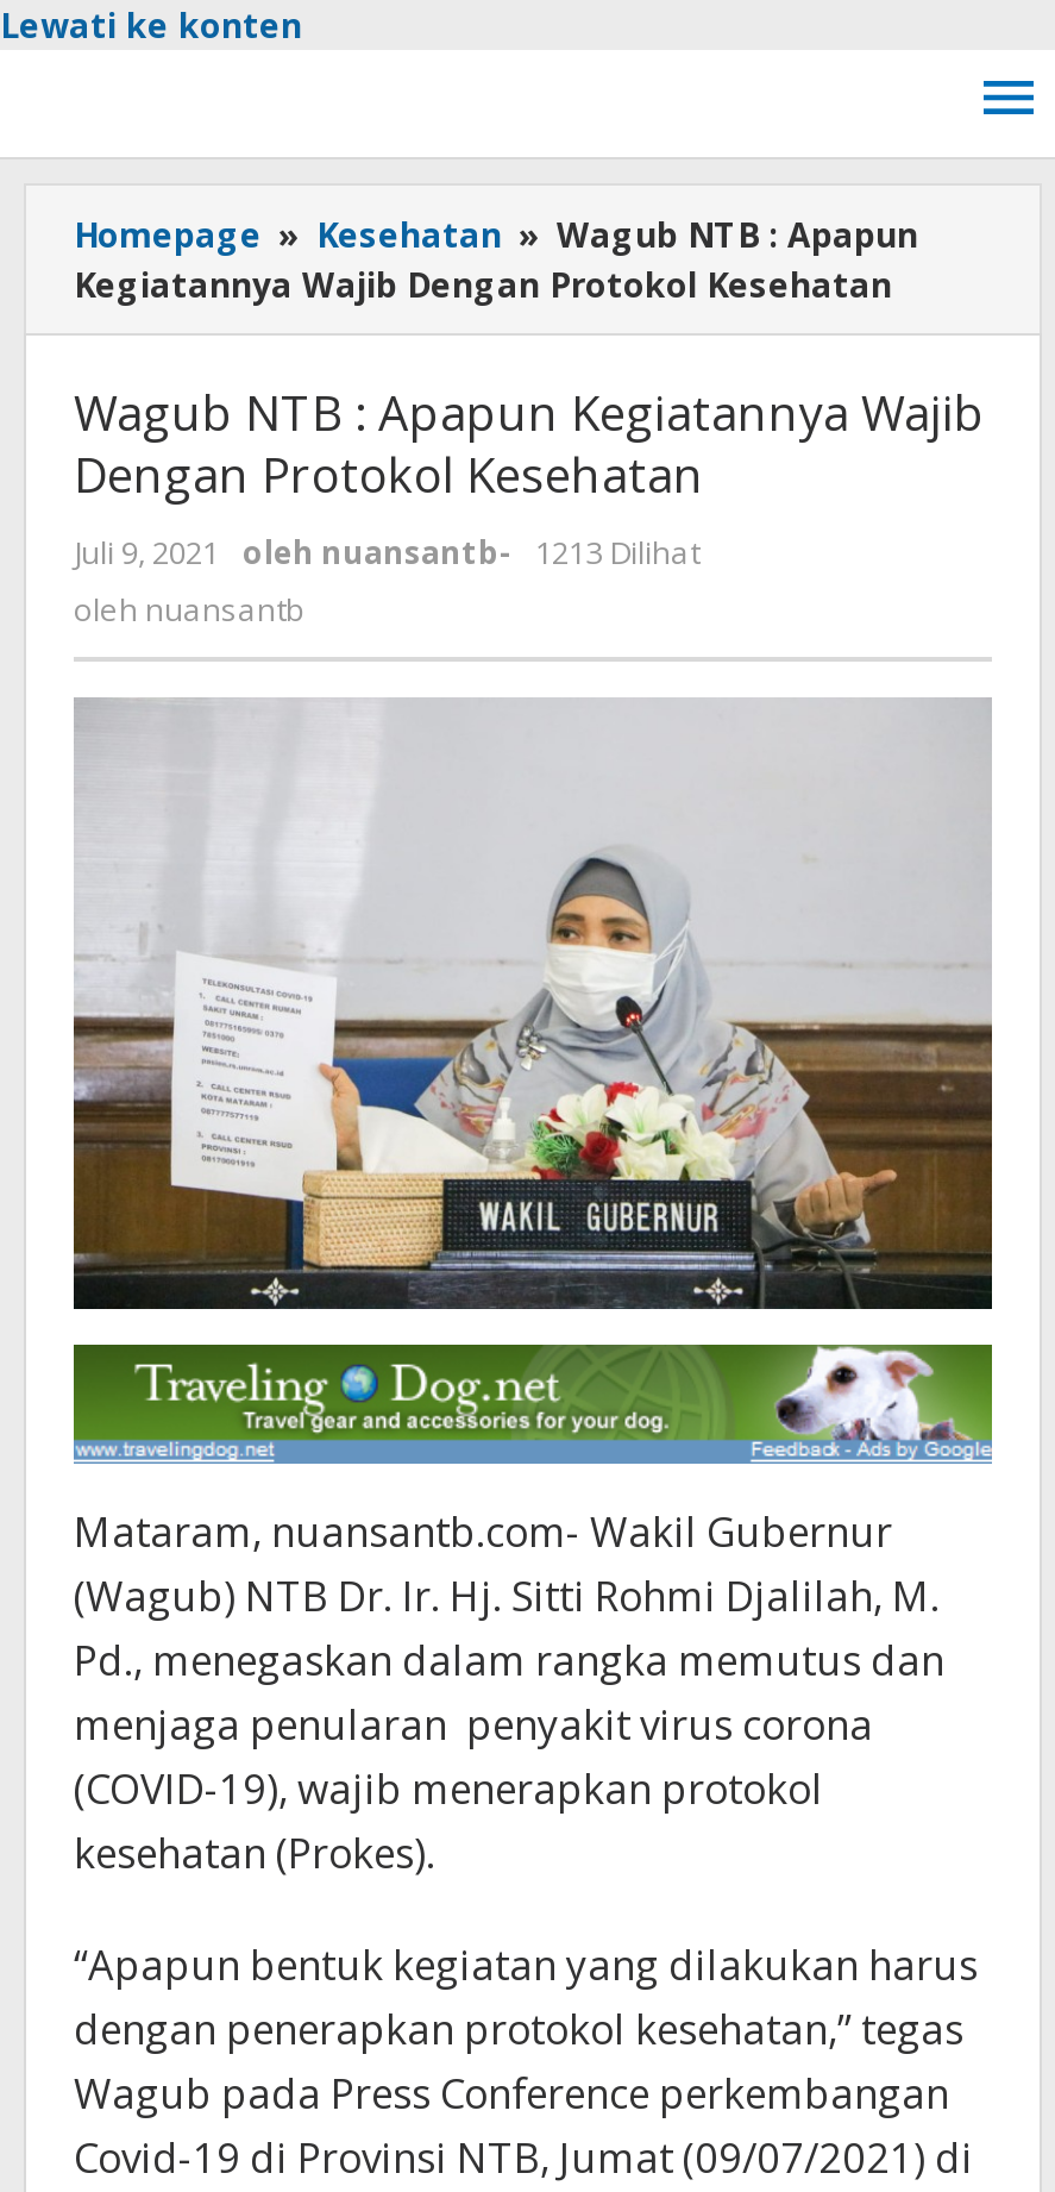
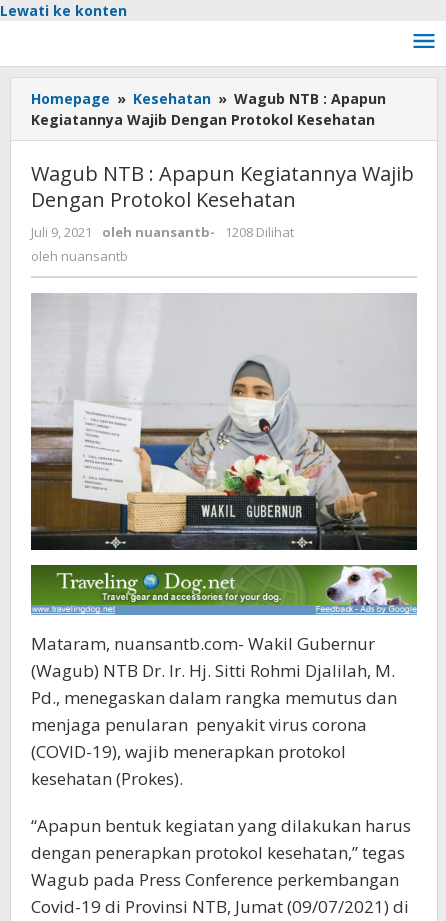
[74,531,699,574] Juli 9, 2021 oleh nuansantb- 1213 Dilihat -> [31,223,294,241] Juli 9, 2021 oleh nuansantb- 1208 Dilihat

